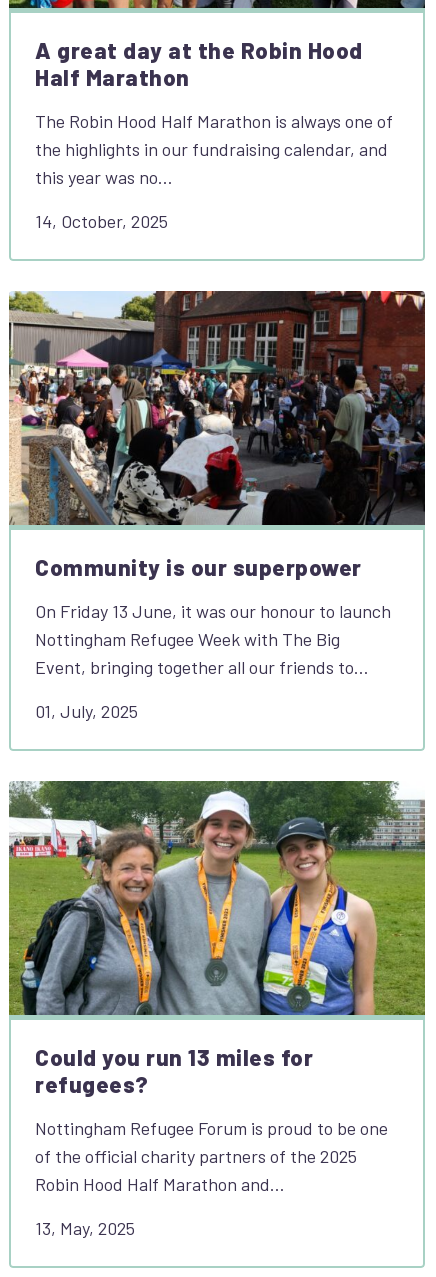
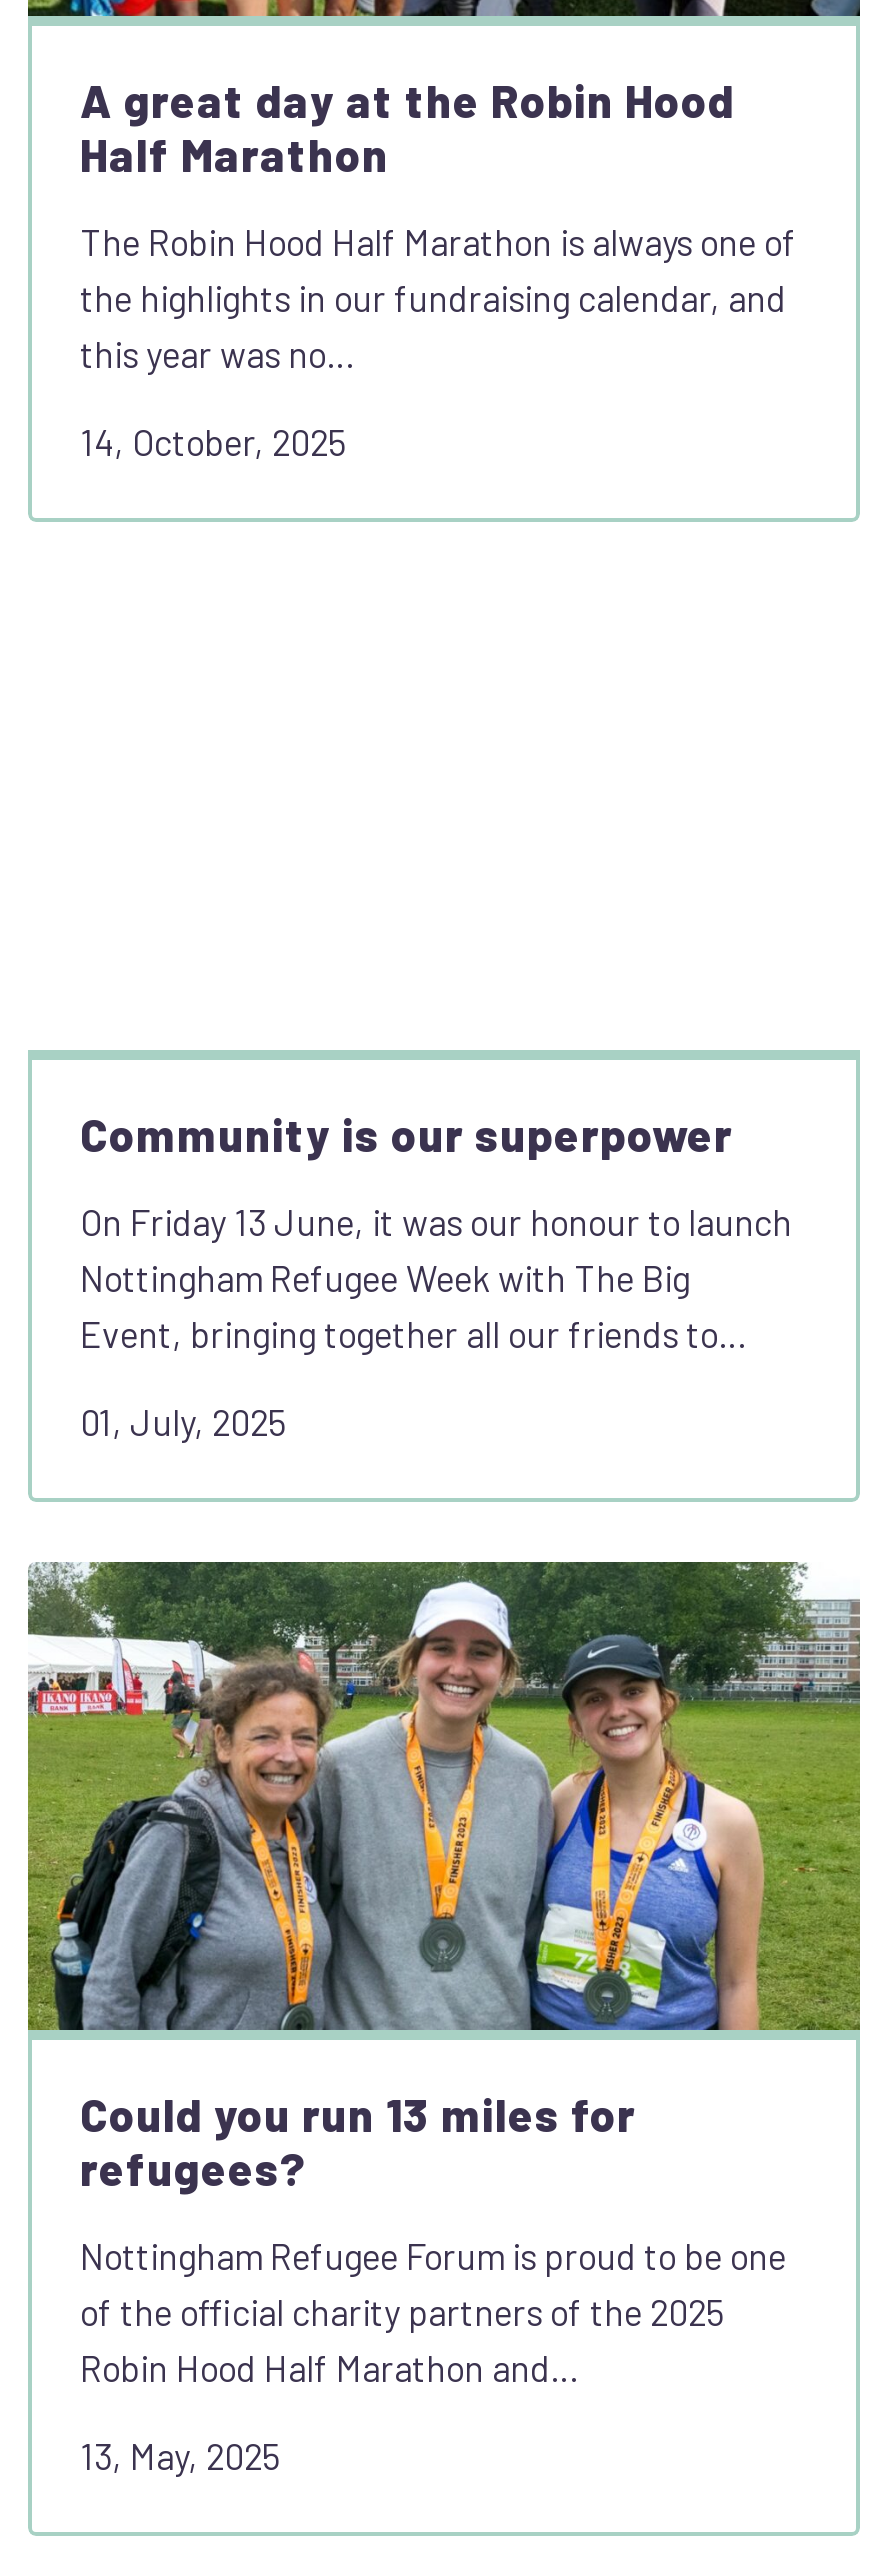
[8,290,426,526] [image] -> none

